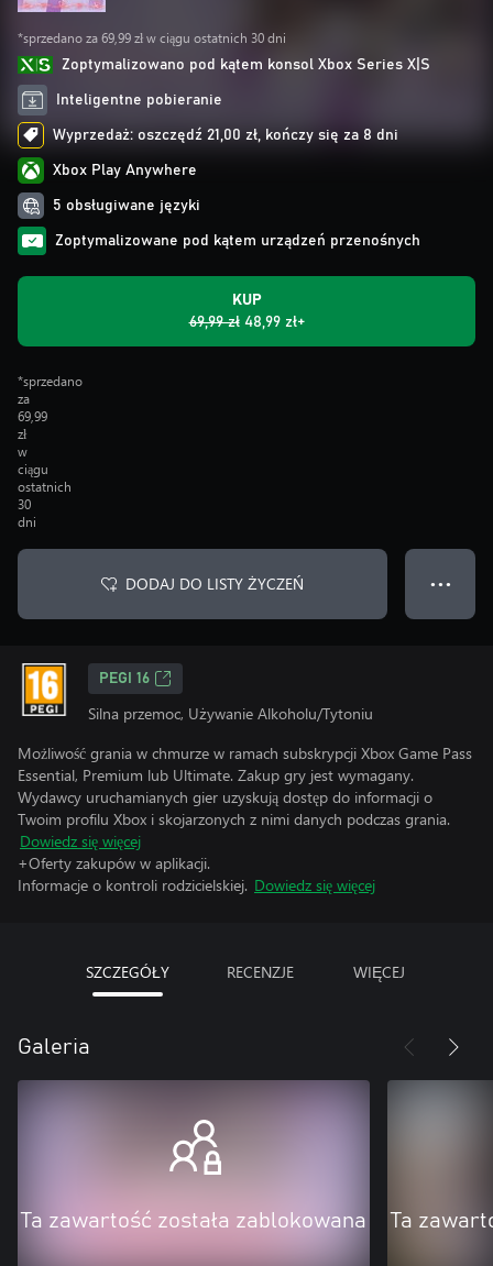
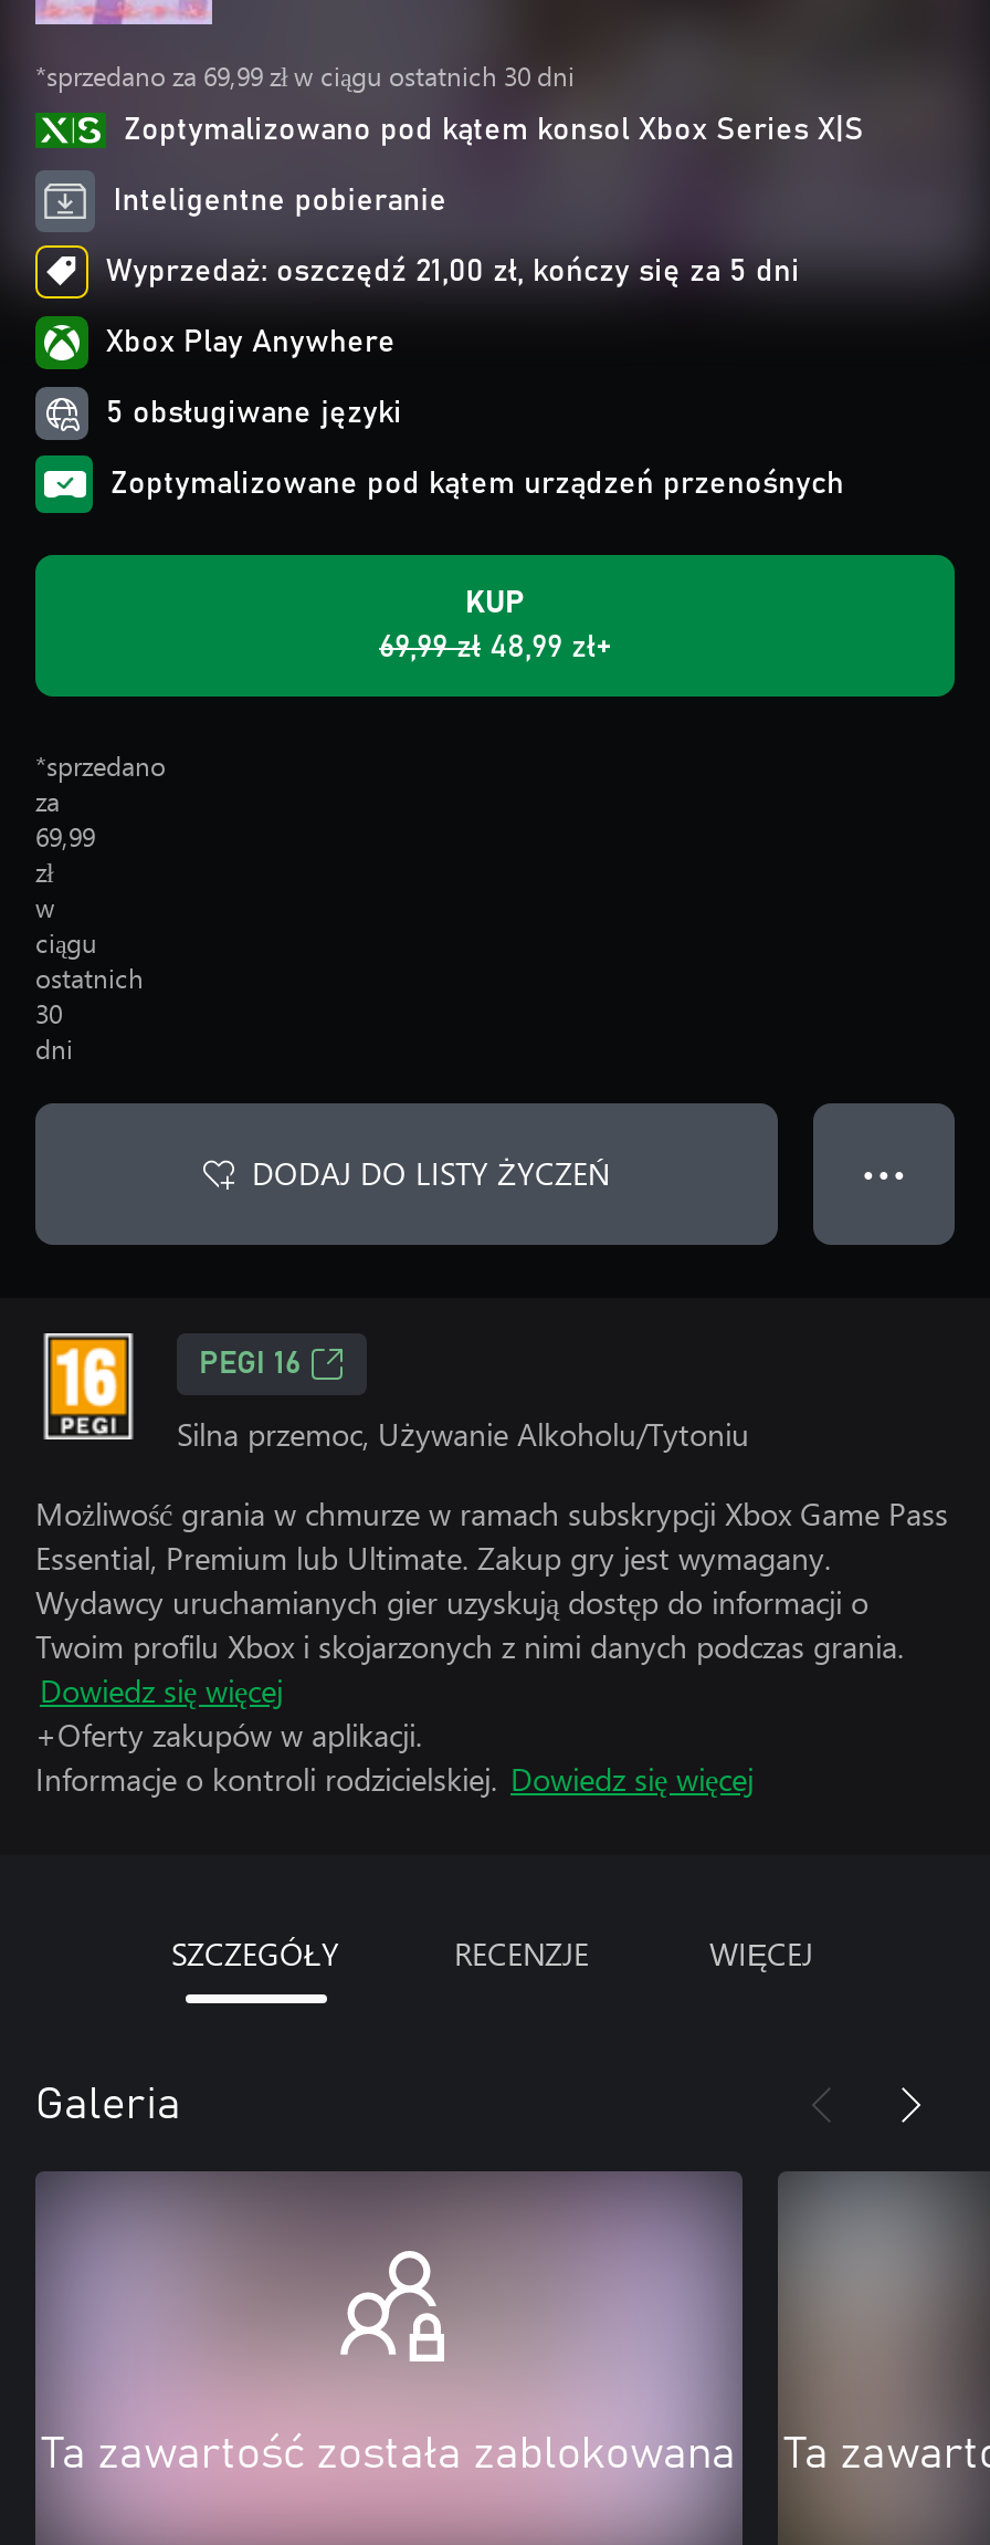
[53,128,398,143] Wyprzedaż: oszczędź 21,00 zł, kończy się za 8 dni -> [106,256,800,287] Wyprzedaż: oszczędź 21,00 zł, kończy się za 5 dni

